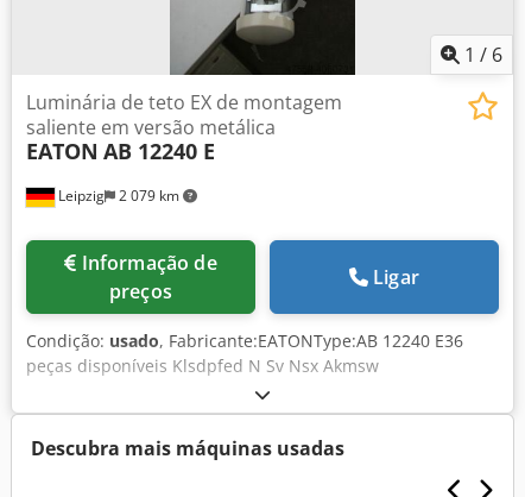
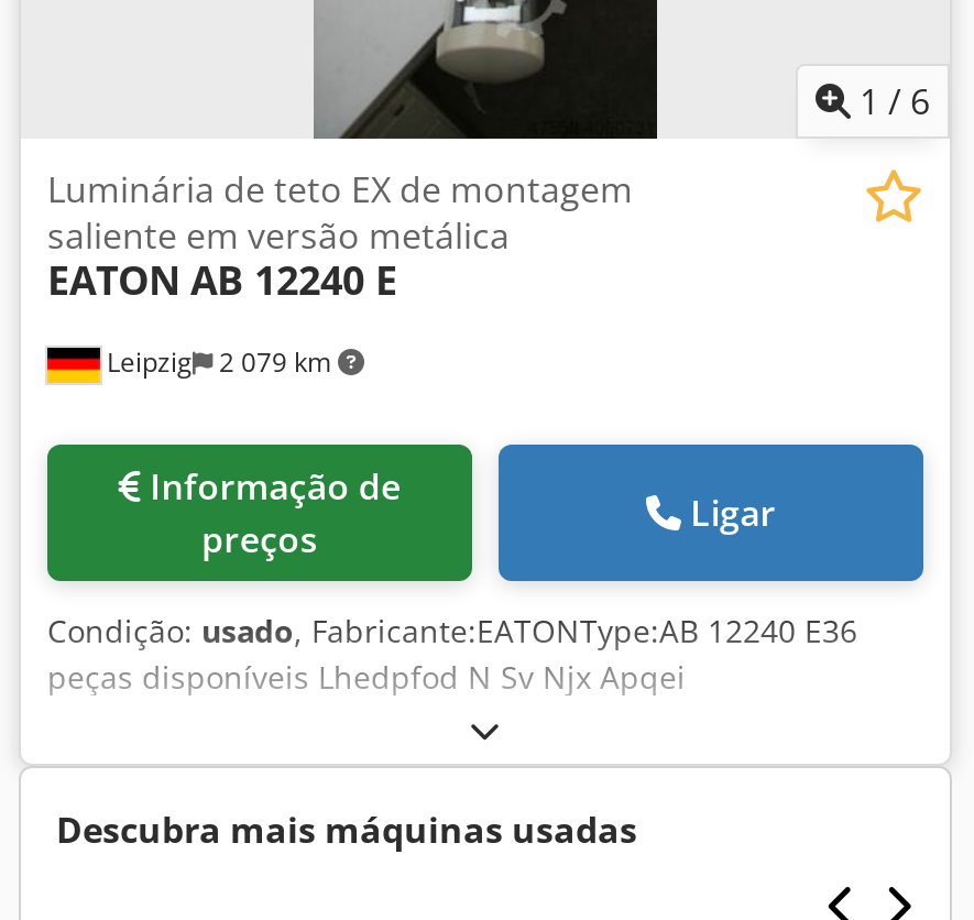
[26,355,379,377] peças disponíveis Klsdpfed N Sv Nsx Akmsw -> [47,657,686,699] peças disponíveis Lhedpfod N Sv Njx Apqei

